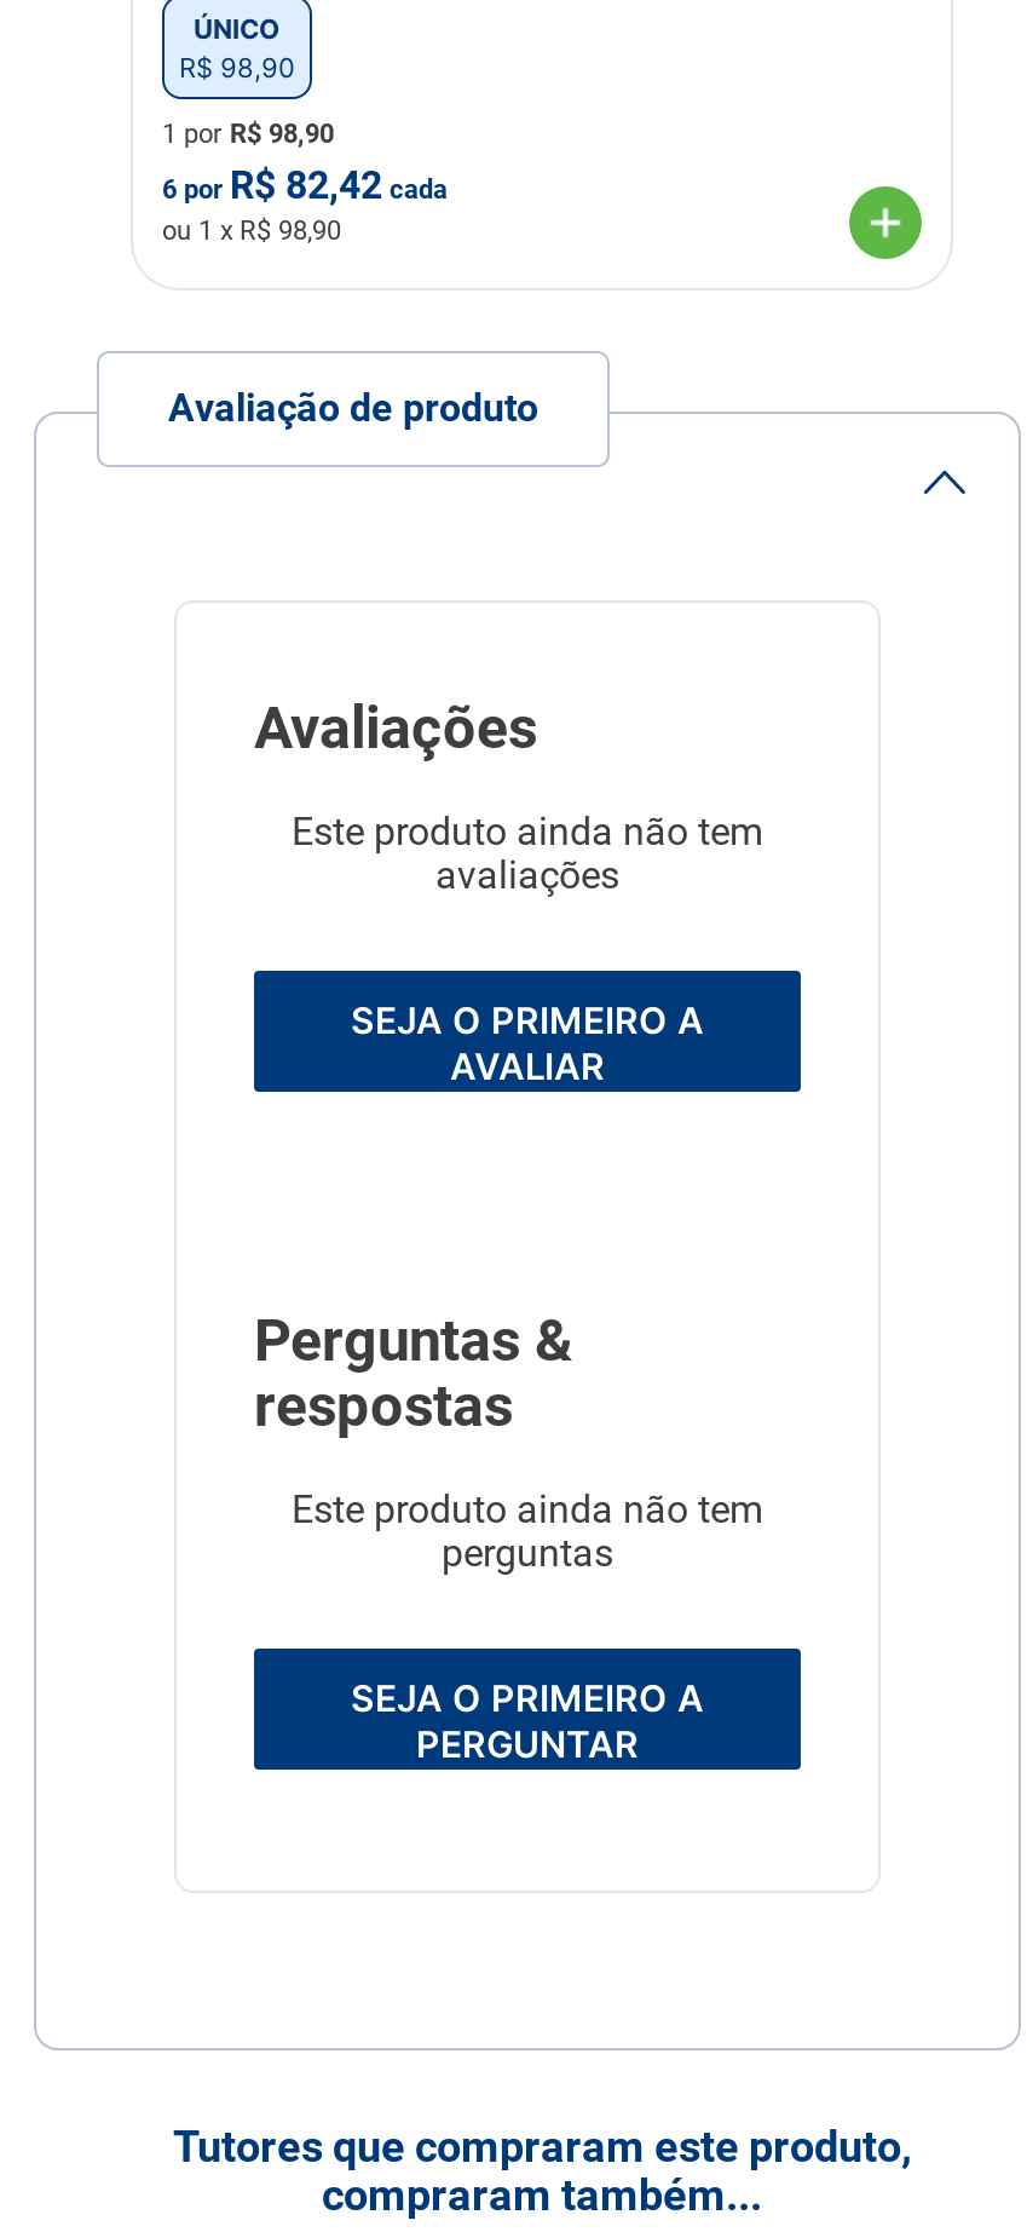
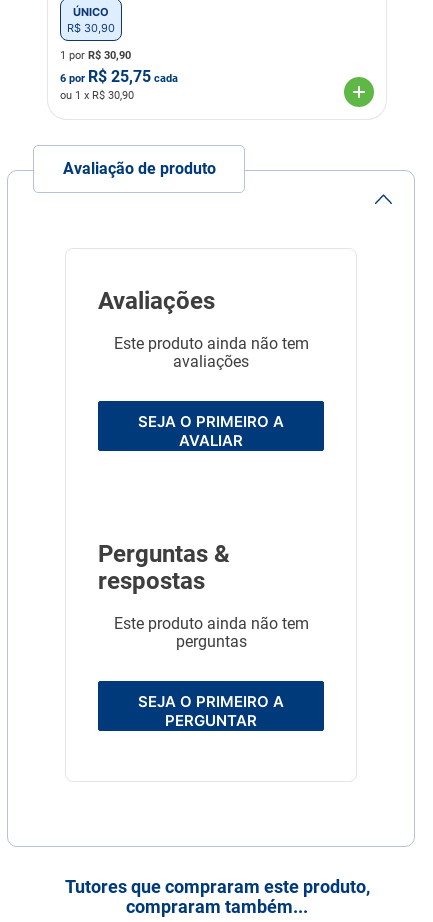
[179,50,295,84] R$ 98,90 -> [67,21,115,35] R$ 30,90
[162,118,334,149] 1 por R$98,90 -> [60,49,131,62] 1 por R$30,90
[162,161,448,207] 6 por R$82,42 cada -> [60,67,178,86] 6 por R$25,75 cada
[162,214,341,246] ou 1 x R$98,90 -> [60,89,134,102] ou 1 x R$30,90

